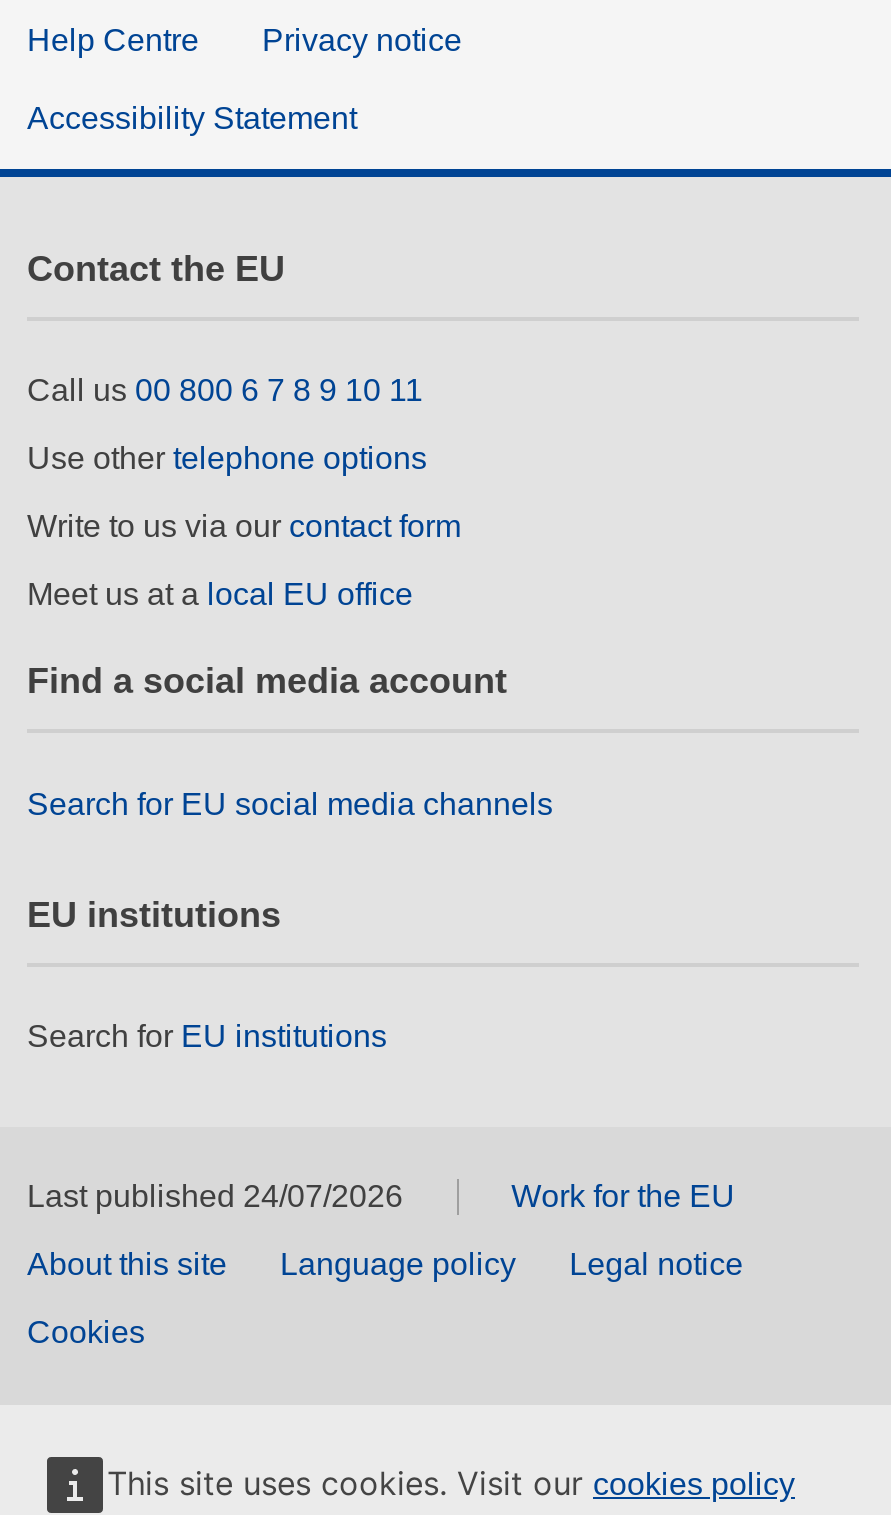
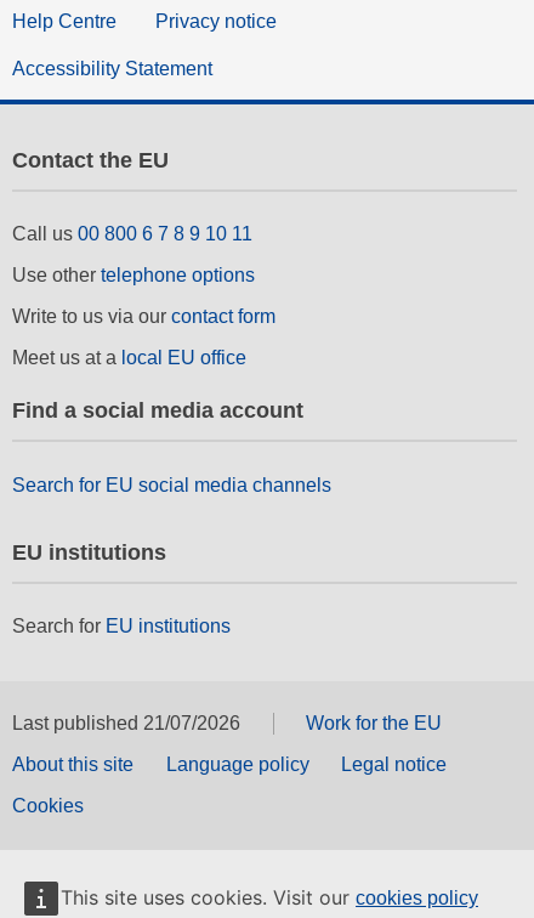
[27,1180,403,1214] Last published 24/07/2026 -> [12,713,240,734] Last published 21/07/2026

